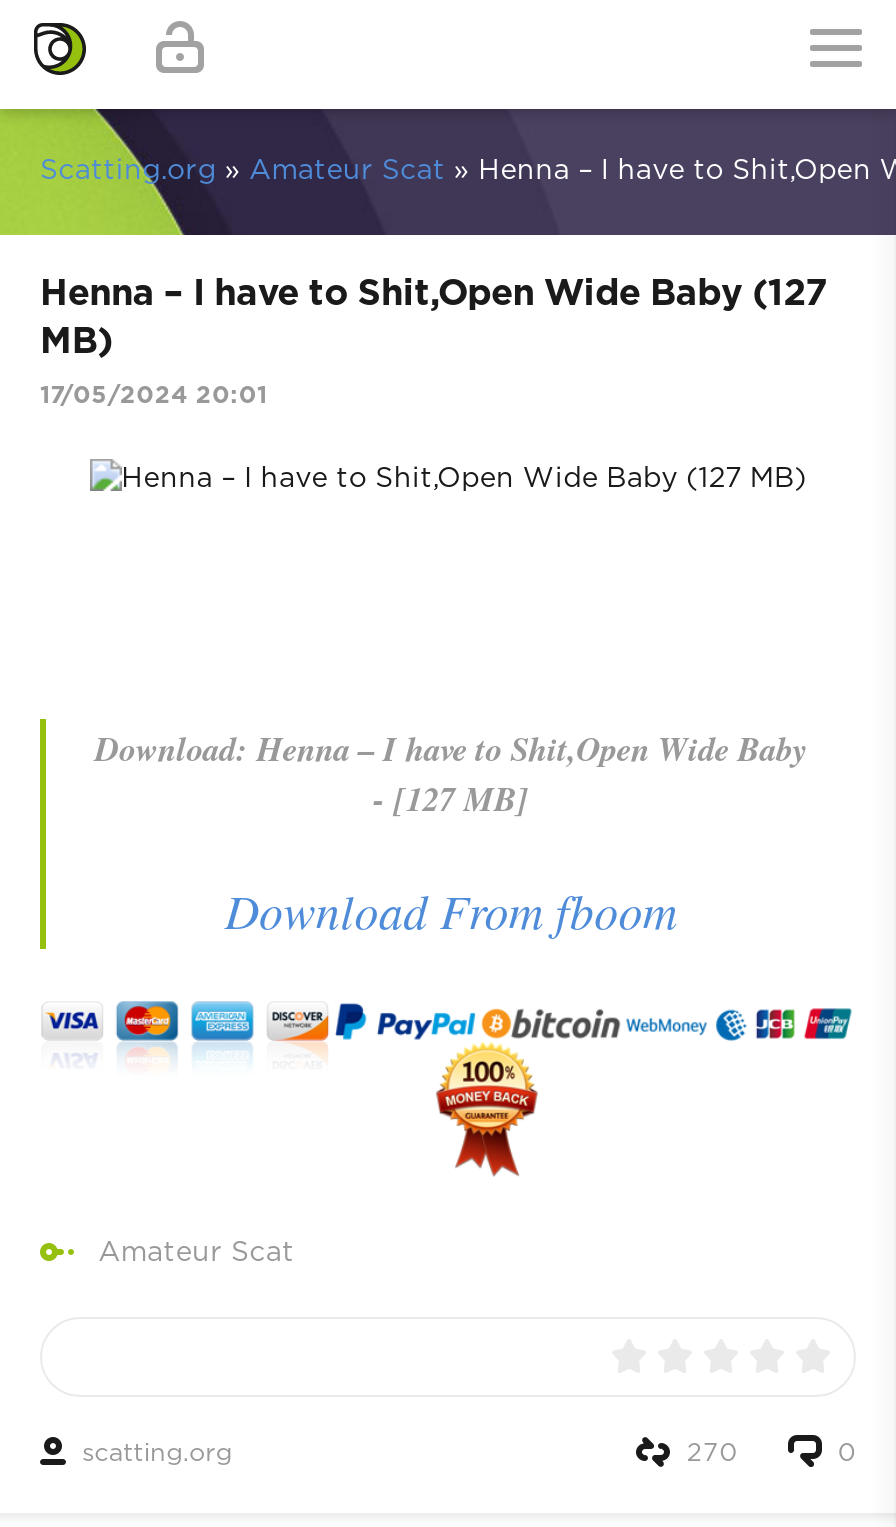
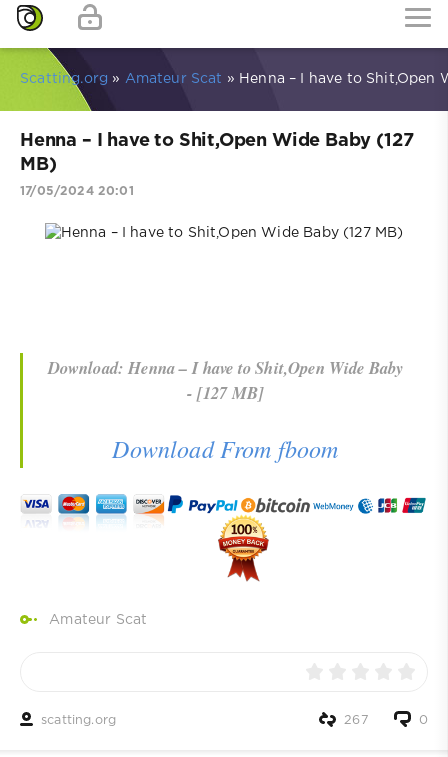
[687,1443,738,1465] 270 -> [344,715,369,726] 267

